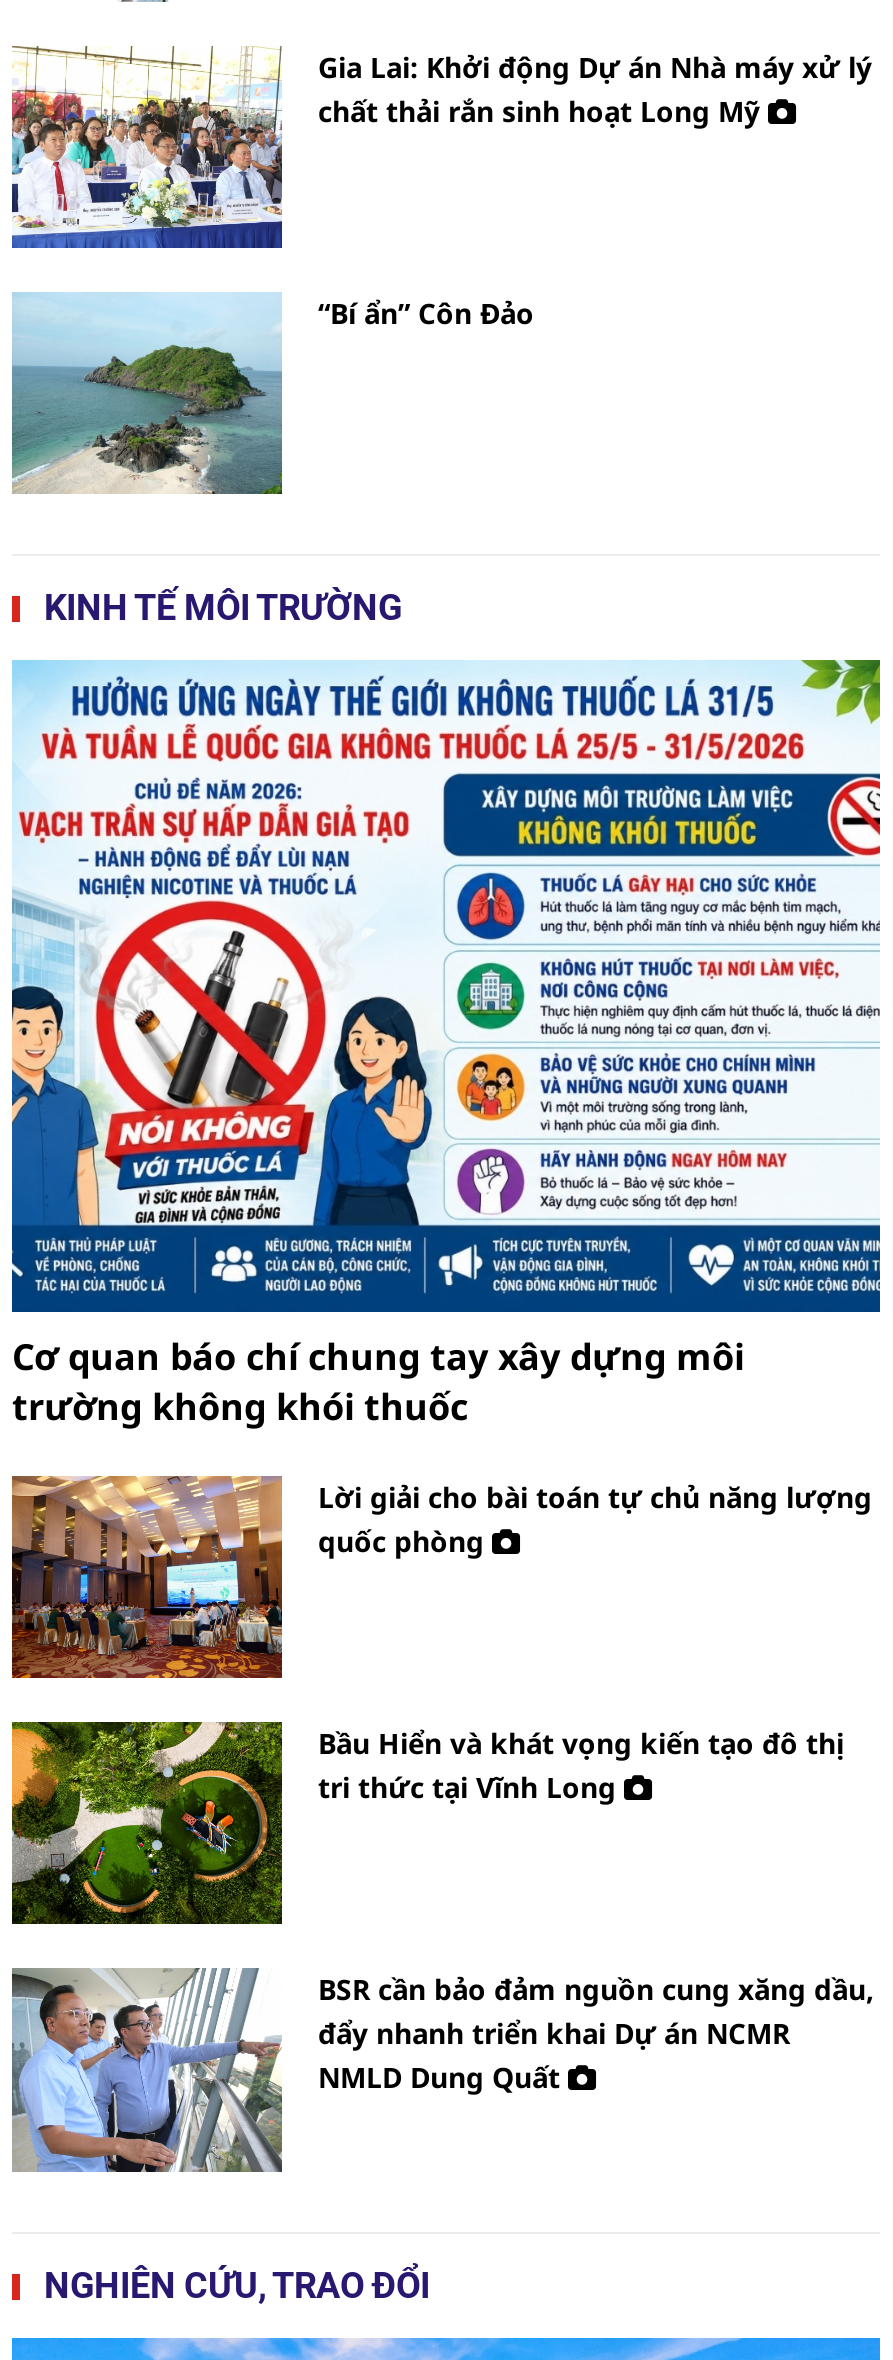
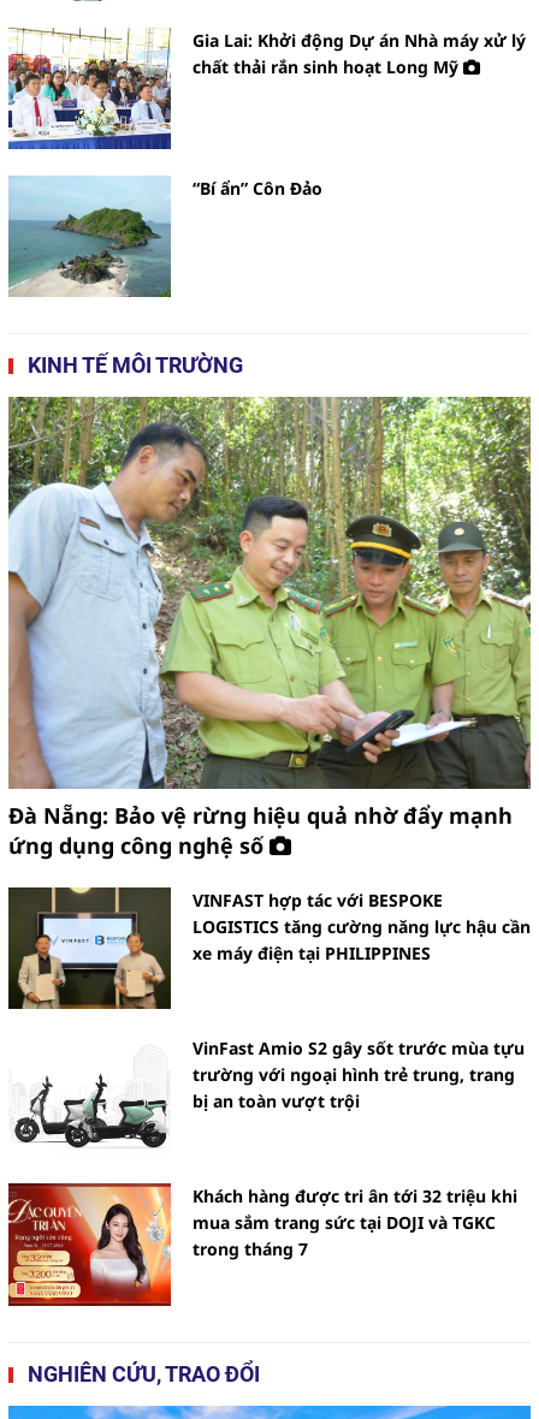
[10,658,882,1430] [image] | Cơ quan báo chí chung tay xây dựng môi | trường không khói thuốc -> [7,396,532,860] [image] | Đà Nẵng: Bảo vệ rừng hiệu quả nhờ đẩy mạnh | ứng dụng công nghệ số
[10,1474,872,1680] [image] | Lời giải cho bài toán tự chủ năng lượng | quốc phòng -> [7,886,531,1010] [image] | VINFAST hợp tác với BESPOKE | LOGISTICS tăng cường năng lực hậu cần | xe máy điện tại PHILIPPINES
[10,1720,844,1926] [image] | Bầu Hiển và khát vọng kiến tạo đô thị | tri thức tại Vĩnh Long -> [8,1035,525,1157] [image] | VinFast Amio S2 gây sốt trước mùa tựu | trường với ngoại hình trẻ trung, trang | bị an toàn vượt trội
[10,1966,874,2174] [image] | BSR cần bảo đảm nguồn cung xăng dầu, | đẩy nhanh triển khai Dự án NCMR | NMLD Dung Quất -> [7,1182,517,1307] [image] | Khách hàng được tri ân tới 32 triệu khi | mua sắm trang sức tại DOJI và TGKC | trong tháng 7

